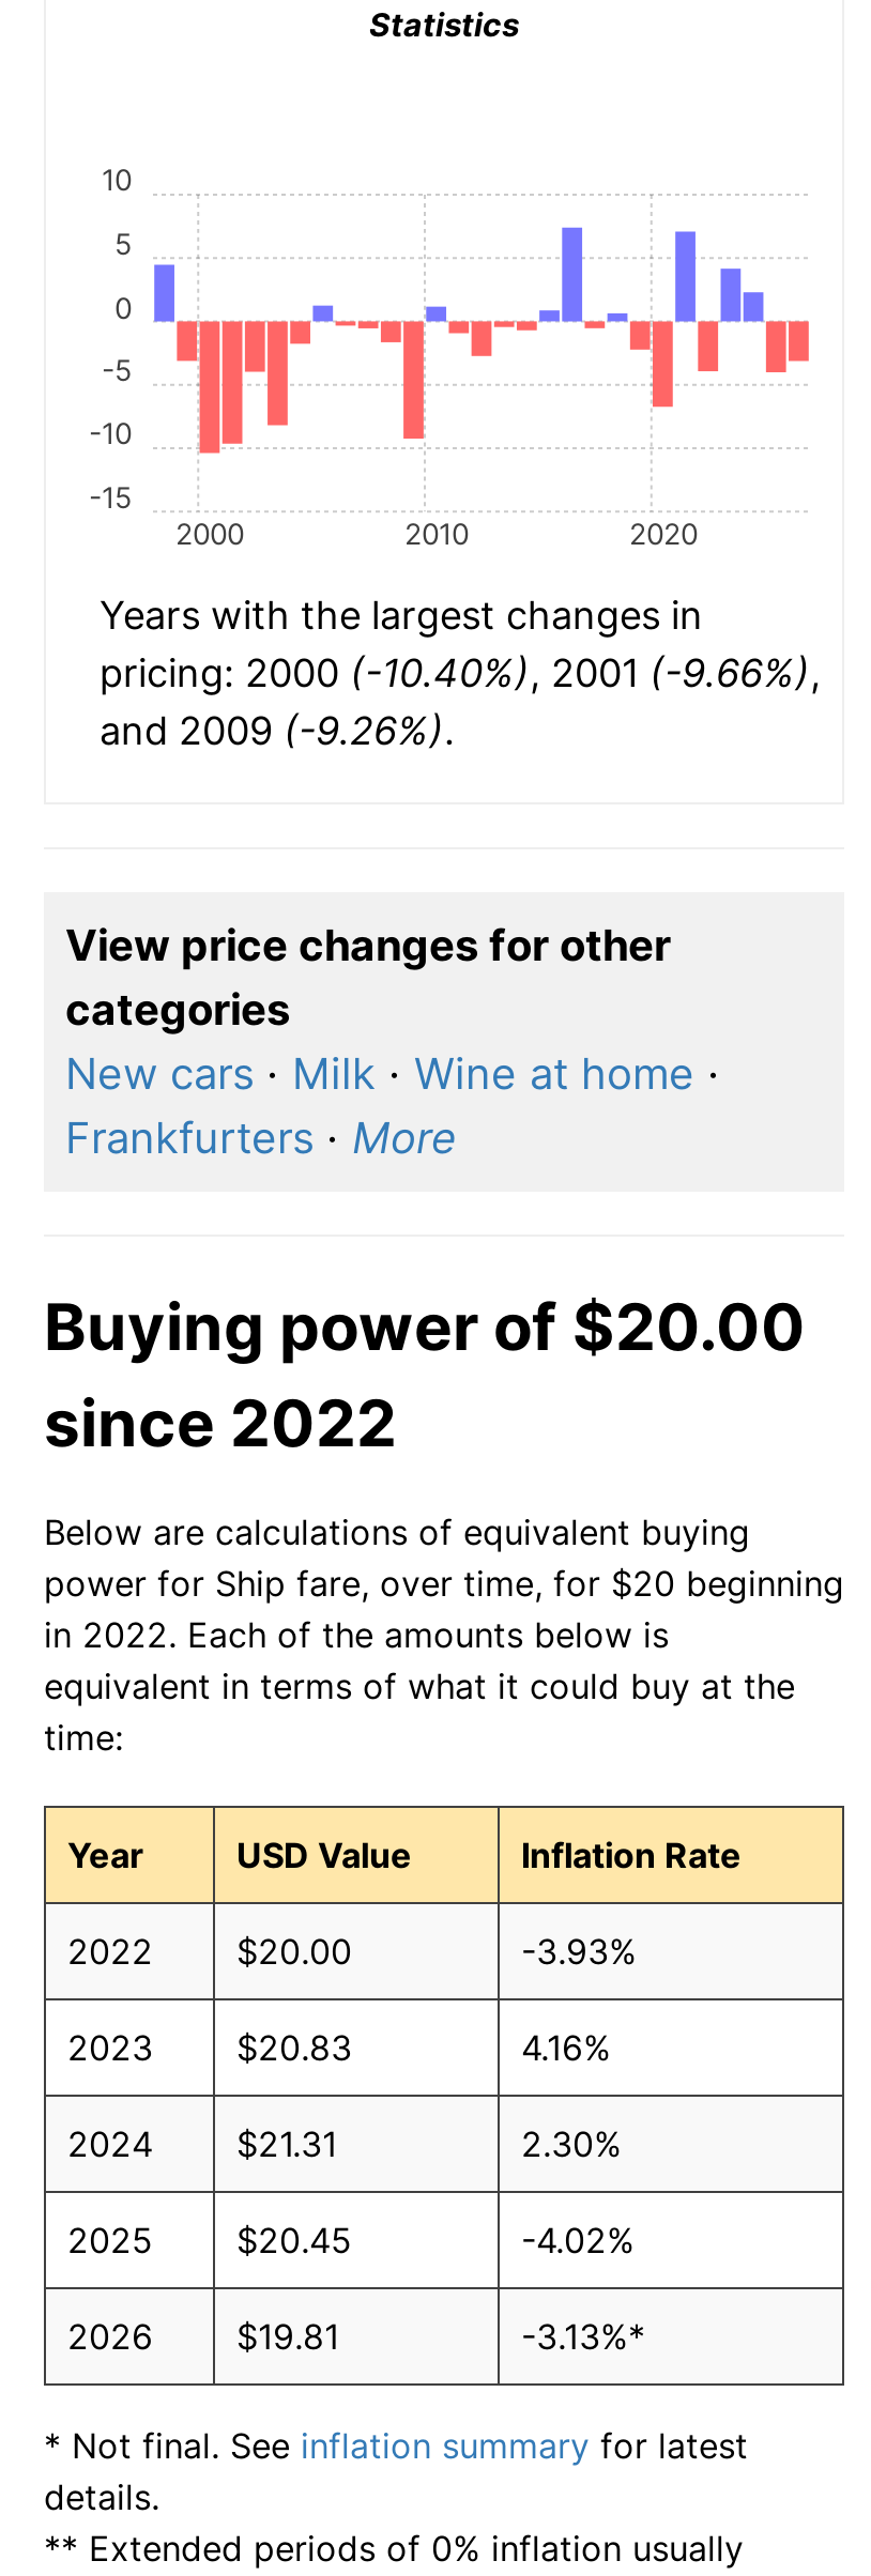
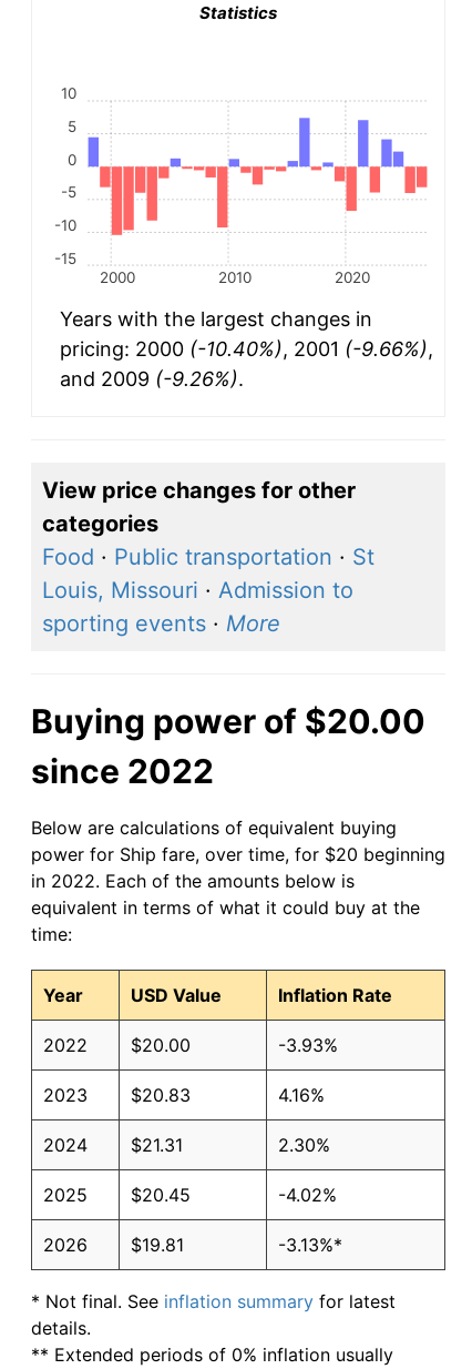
[65,1049,720,1164] New cars · Milk · Wine at home · | Frankfurters · More -> [42,544,374,637] Food · Public transportation · St | Louis, Missouri · Admission to | sporting events · More

